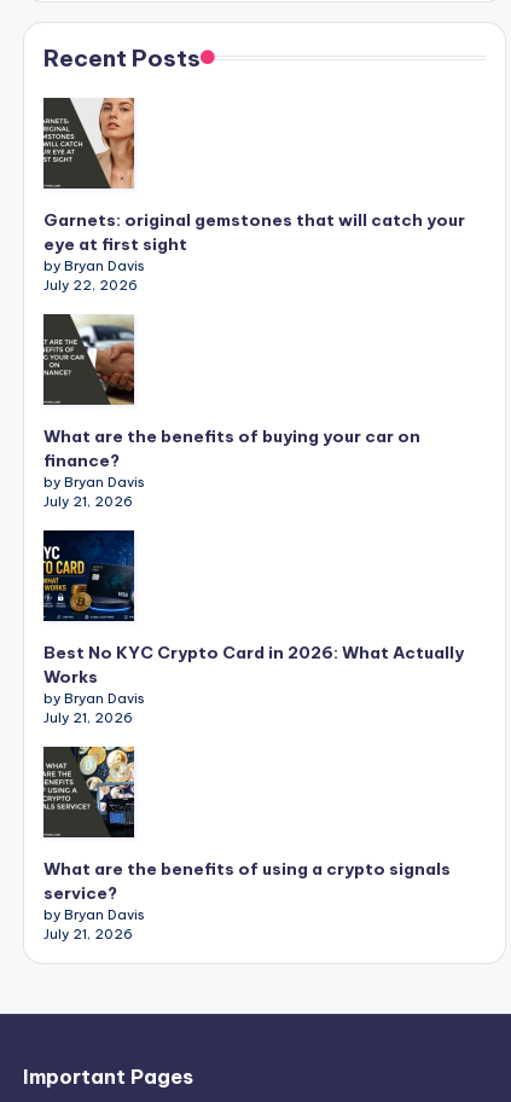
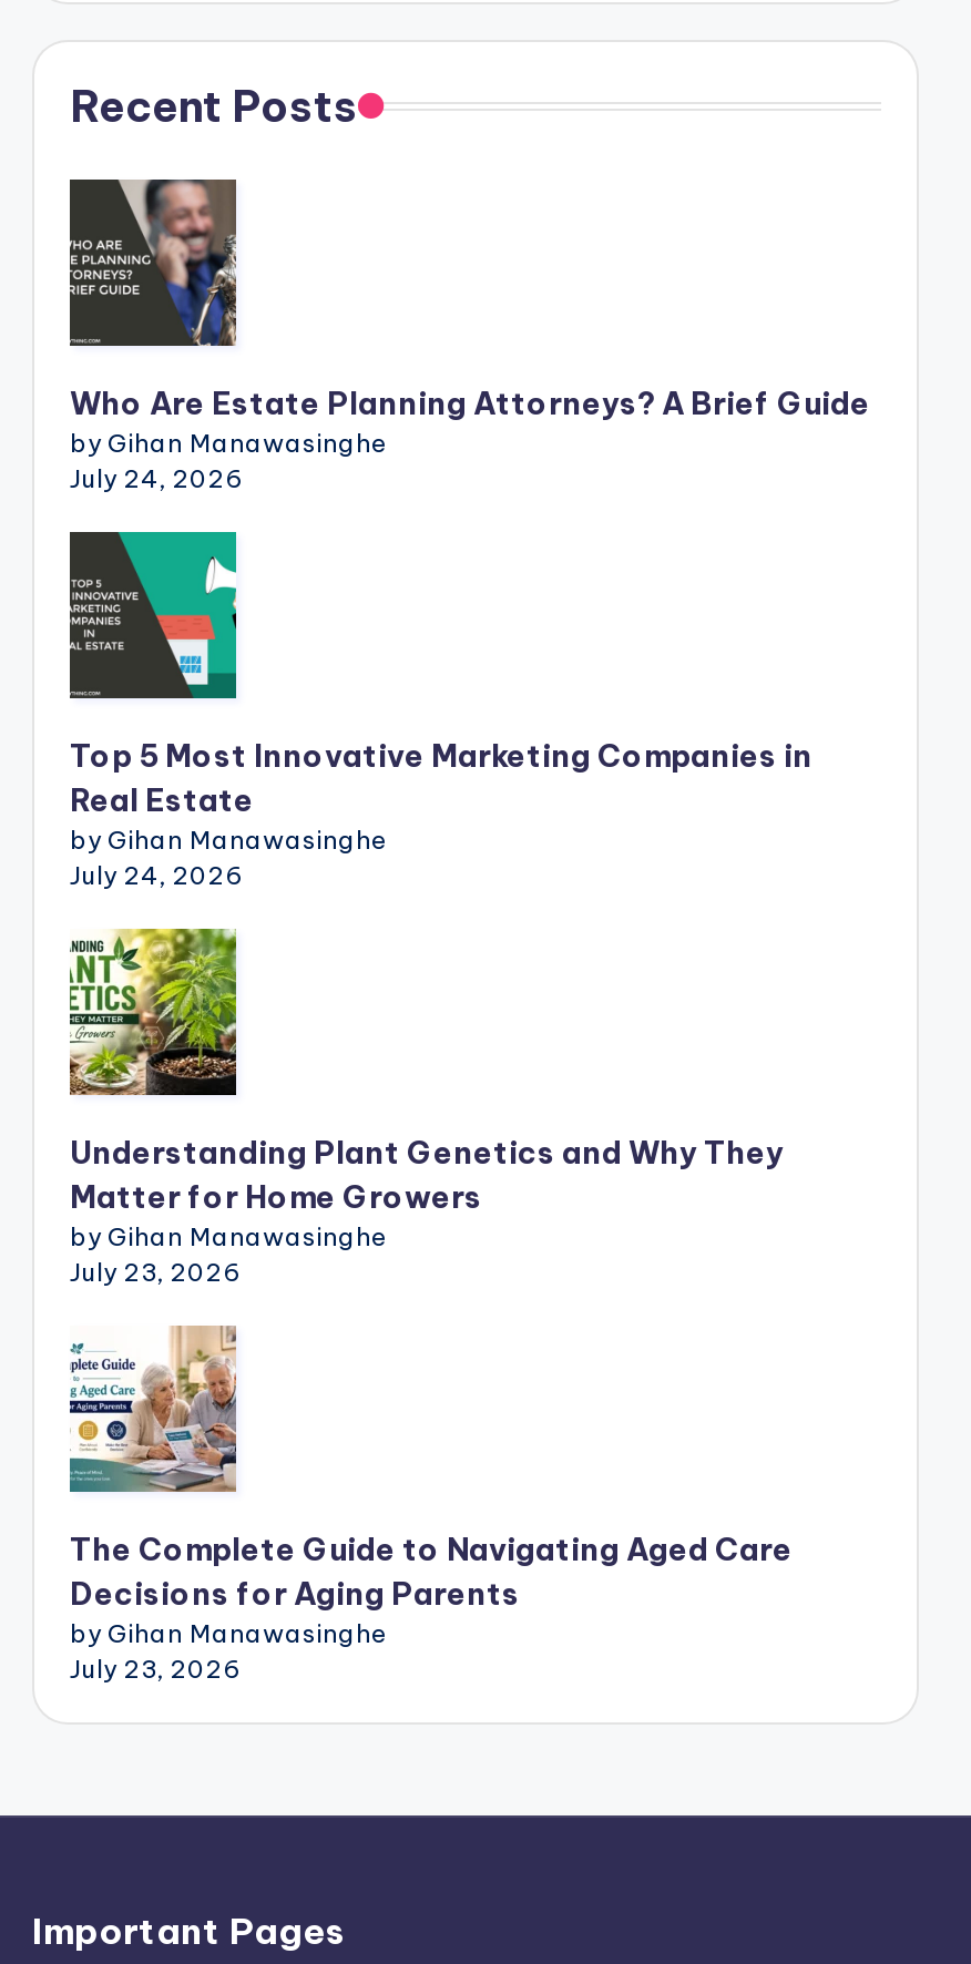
[43,97,465,294] [image] | Garnets: original gemstones that will catch your | eye at first sight | by Bryan Davis | July 22, 2026 -> [70,177,870,495] [image] | Who Are Estate Planning Attorneys? A Brief Guide | by Gihan Manawasinghe | July 24, 2026
[43,314,420,511] [image] | What are the benefits of buying your car on | finance? | by Bryan Davis | July 21, 2026 -> [70,556,812,892] [image] | Top 5 Most Innovative Marketing Companies in | Real Estate | by Gihan Manawasinghe | July 24, 2026
[42,529,464,727] [image] | Best No KYC Crypto Card in 2026: What Actually | Works | by Bryan Davis | July 21, 2026 -> [68,953,784,1289] [image] | Understanding Plant Genetics and Why They | Matter for Home Growers | by Gihan Manawasinghe | July 23, 2026
[42,746,451,943] [image] | What are the benefits of using a crypto signals | service? | by Bryan Davis | July 21, 2026 -> [70,1350,793,1686] [image] | The Complete Guide to Navigating Aged Care | Decisions for Aging Parents | by Gihan Manawasinghe | July 23, 2026

